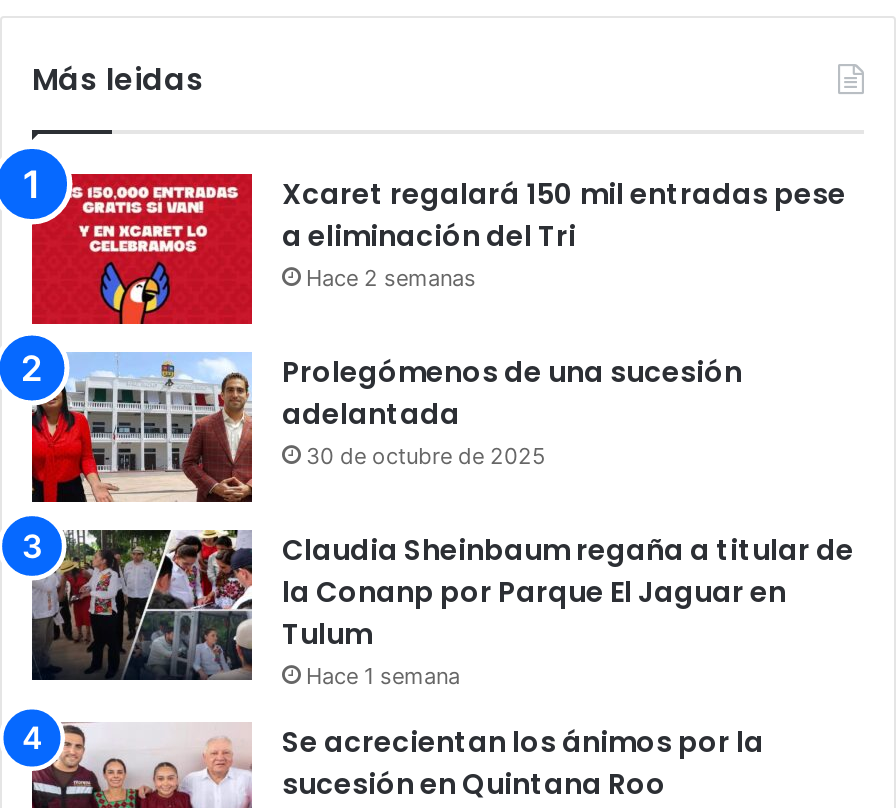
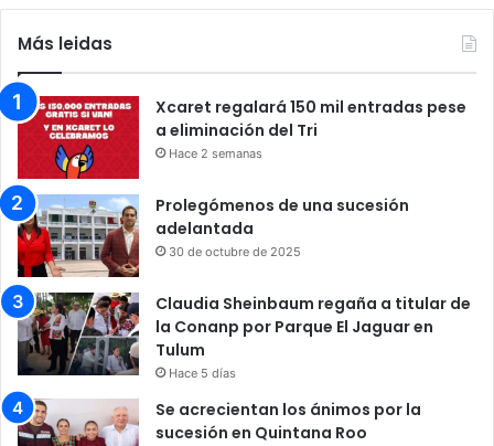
[306,661,460,689] Hace 1 semana -> [169,365,236,380] Hace 5 días

